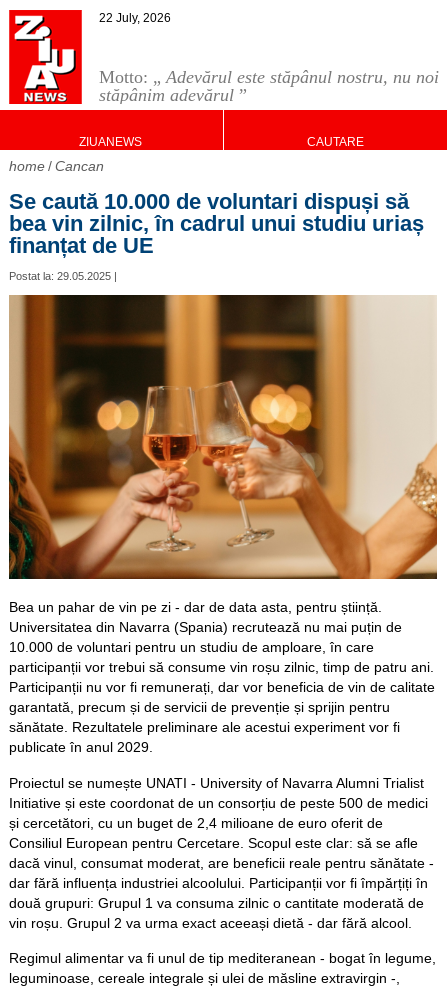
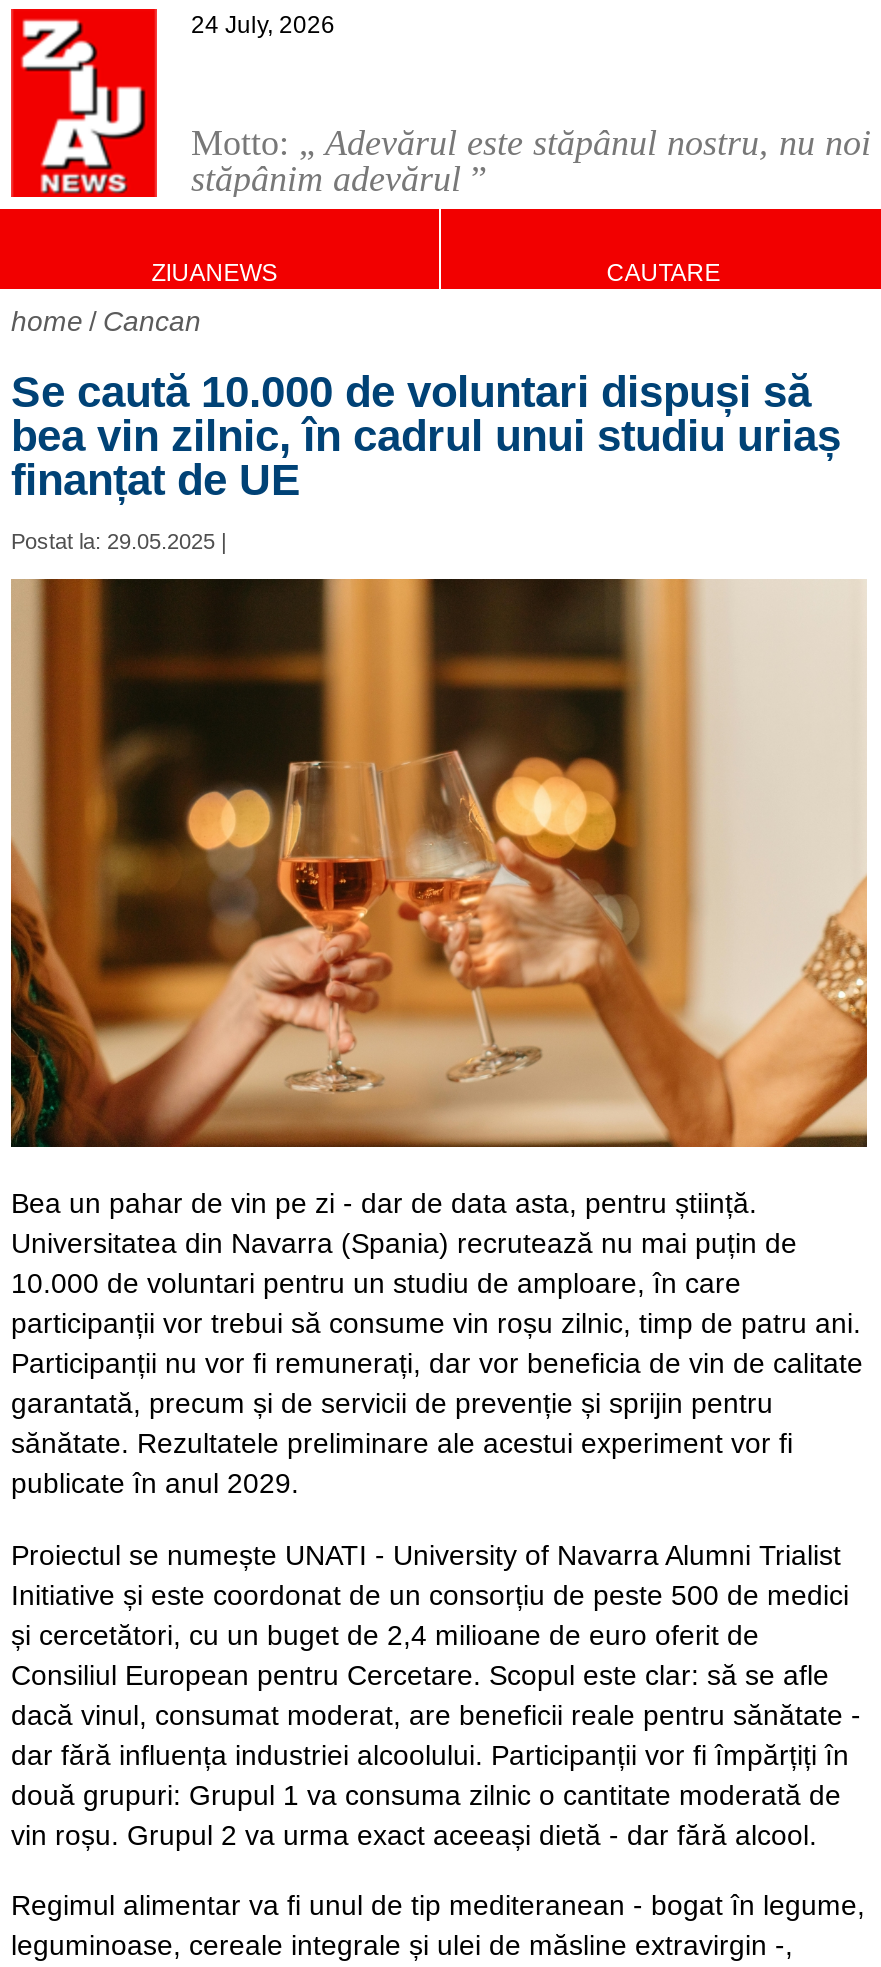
[99,11,171,25] 22 July, 2026 -> [191,11,335,39] 24 July, 2026

